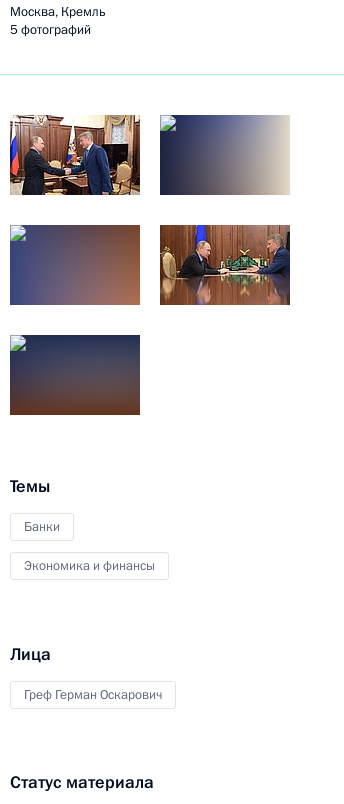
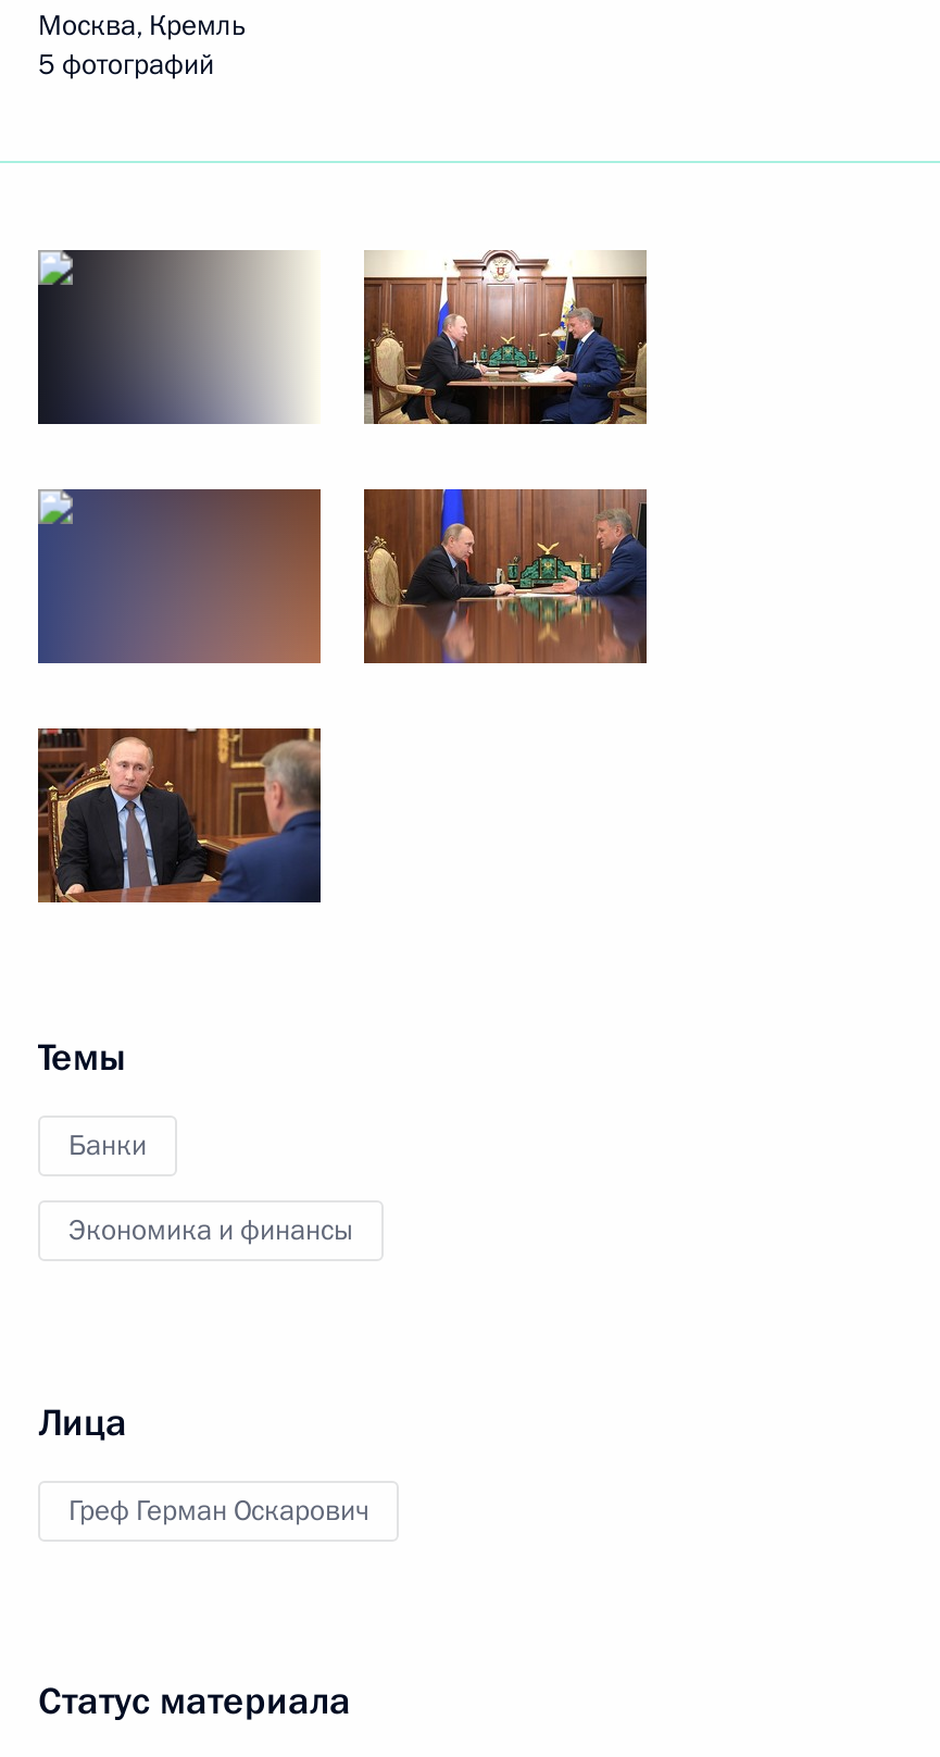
[9,114,141,196] [image] -> [36,248,321,426] [image]
[159,114,290,196] [image] -> [362,250,649,426] [image]
[9,334,141,415] [image] -> [38,726,323,902] [image]

